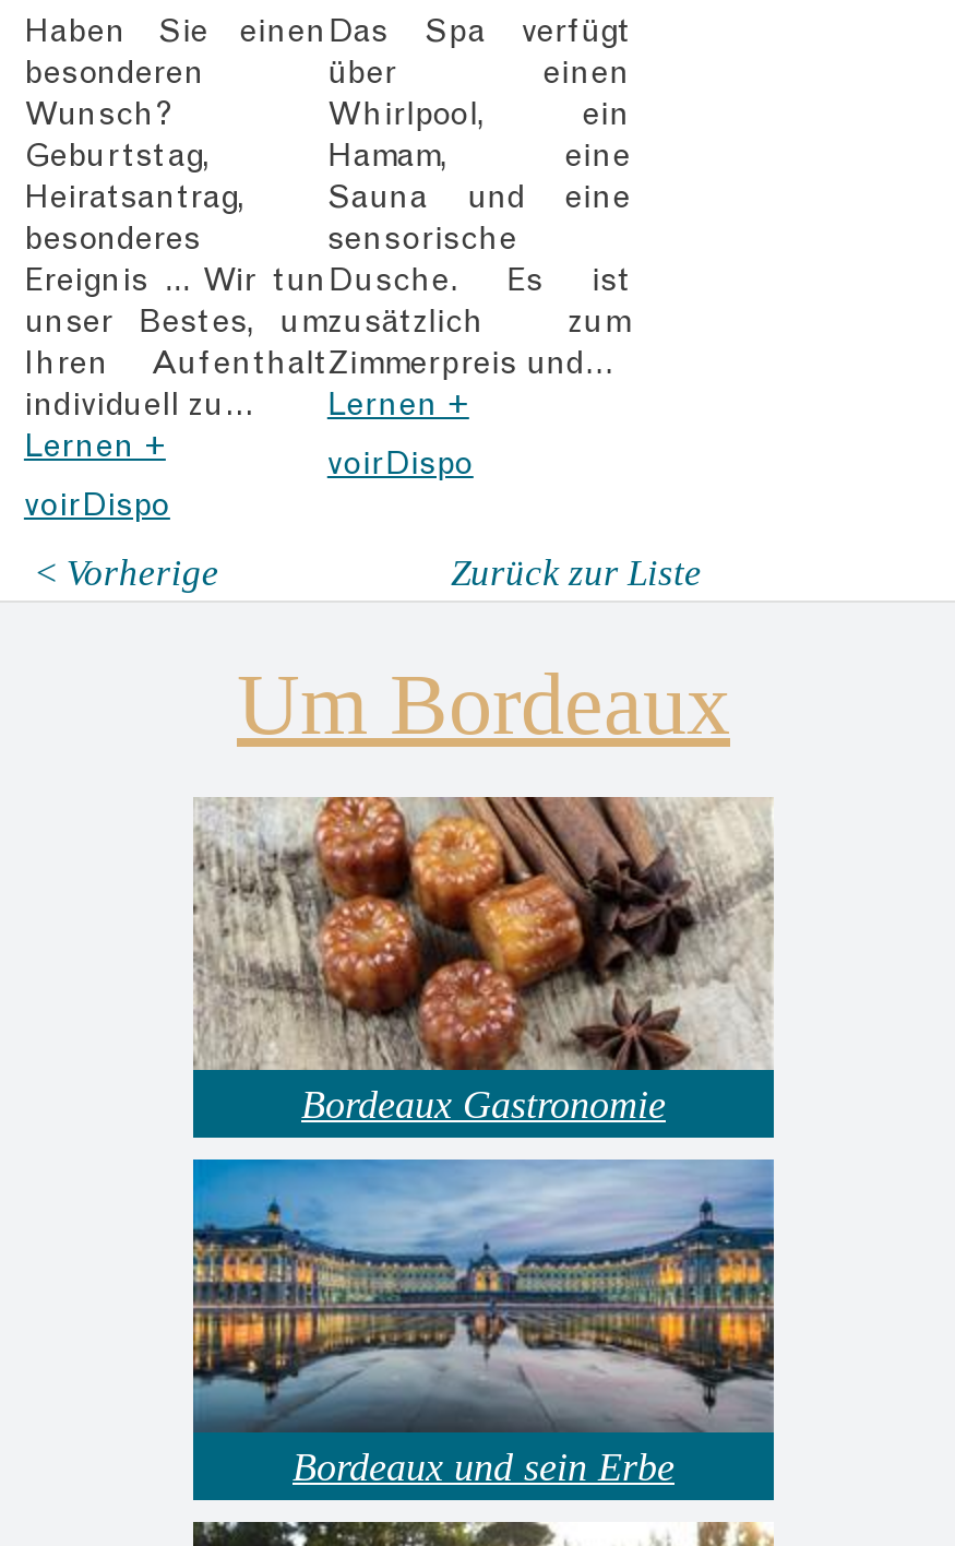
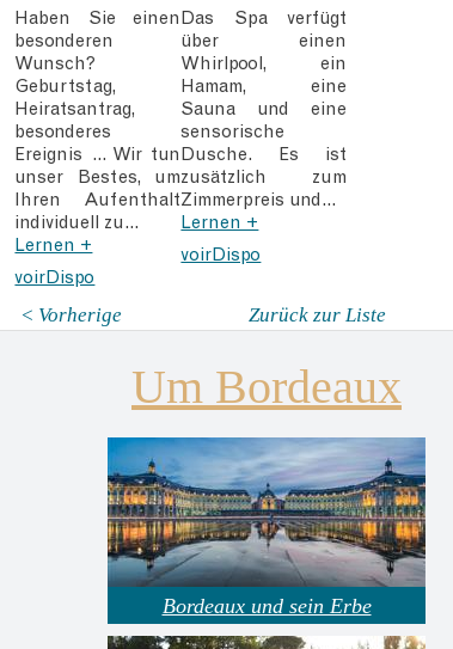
[193,795,774,1127] [image] | Bordeaux Gastronomie -> none

